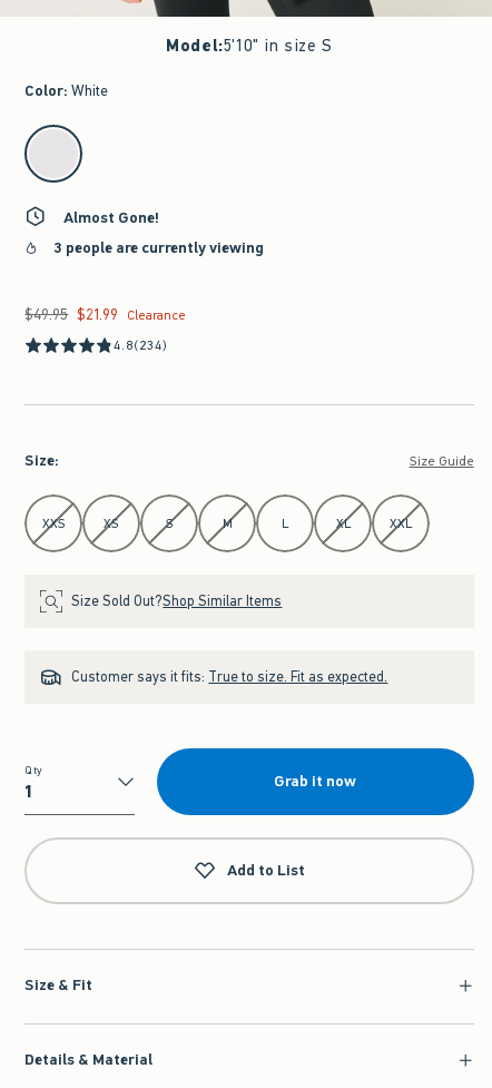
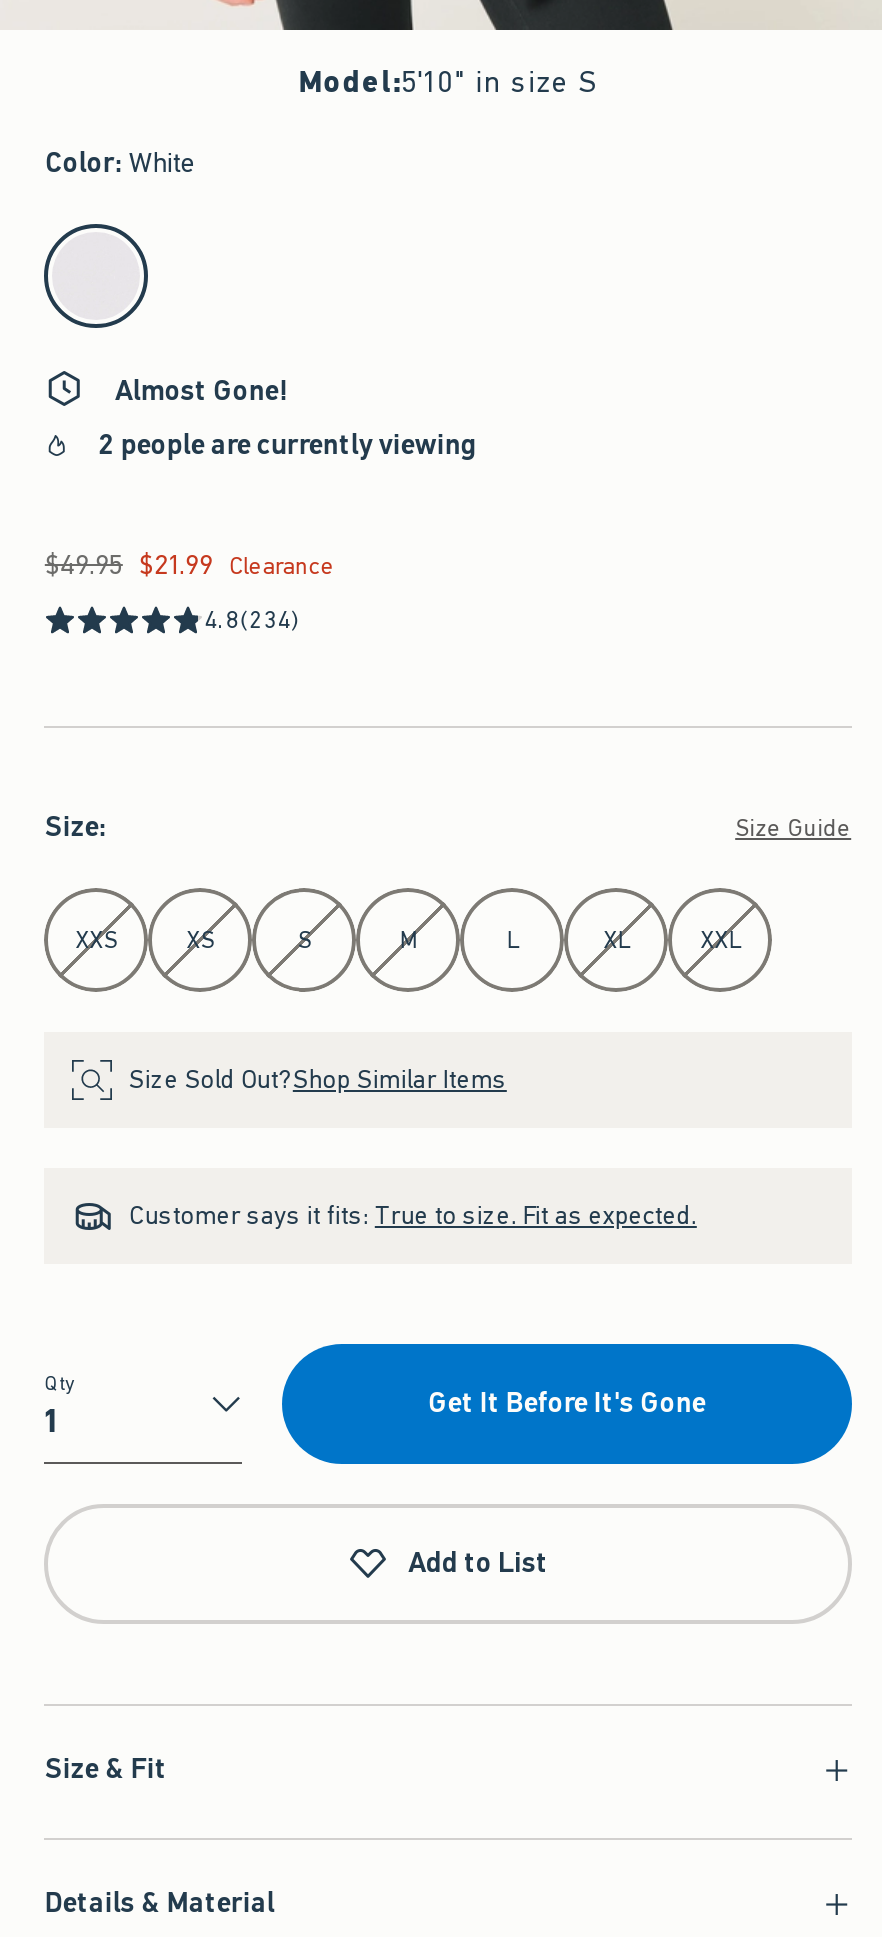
[55,237,264,258] 3 people are currently viewing -> [99,426,477,464] 2 people are currently viewing
[274,771,357,792] Grab it now -> [428,1384,706,1422] Get It Before It's Gone

